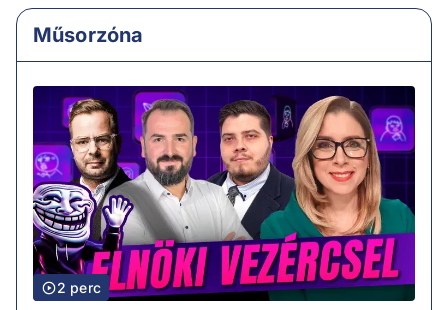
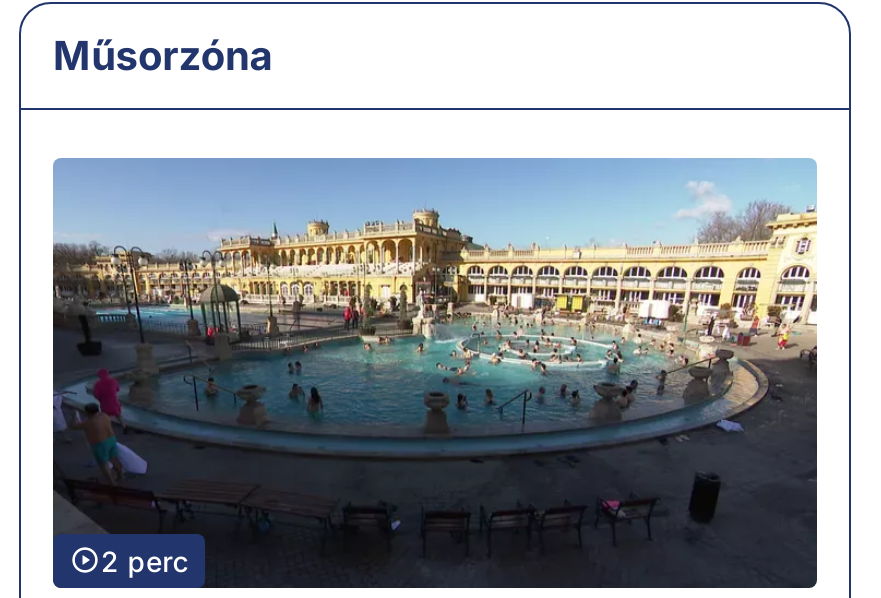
[32,85,416,301] [image] -> [51,156,819,588] [image]

